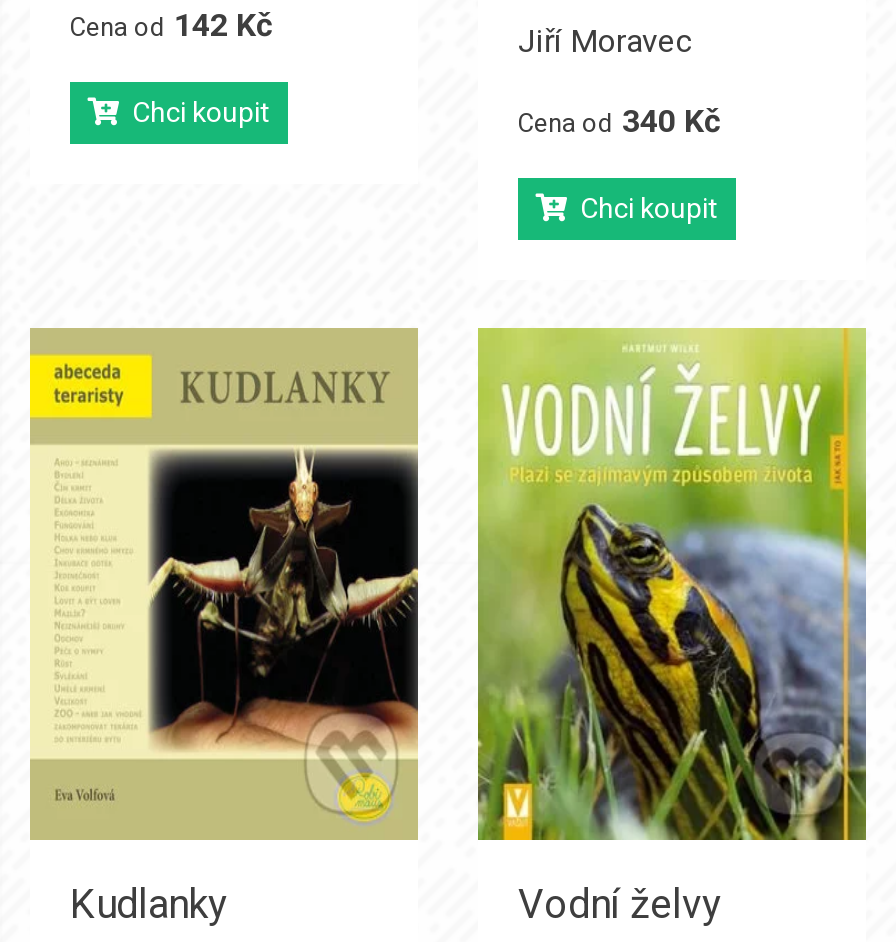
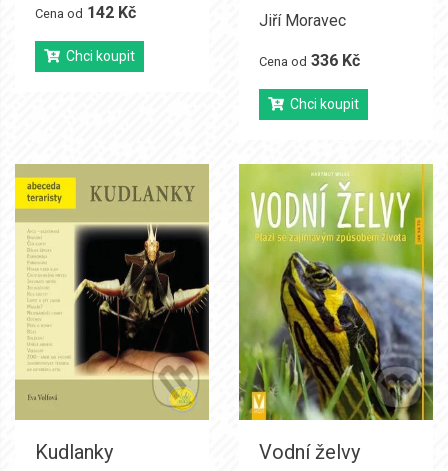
[518,102,720,140] Cena od 340 Kč -> [259,51,360,70] Cena od 336 Kč

